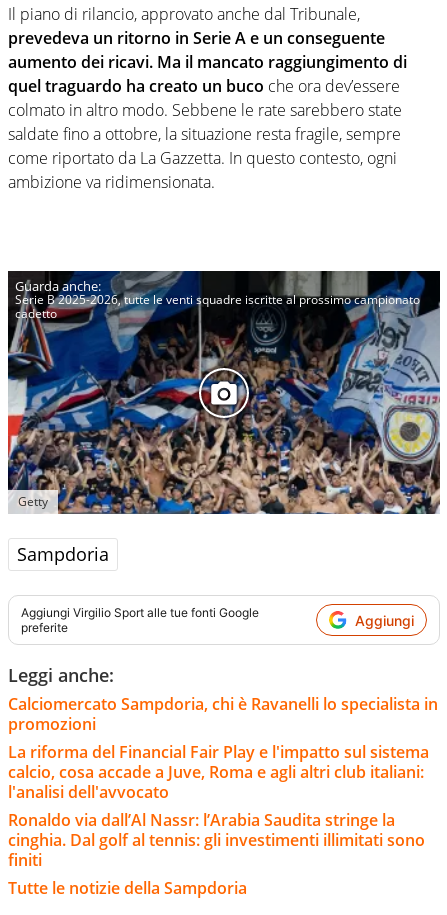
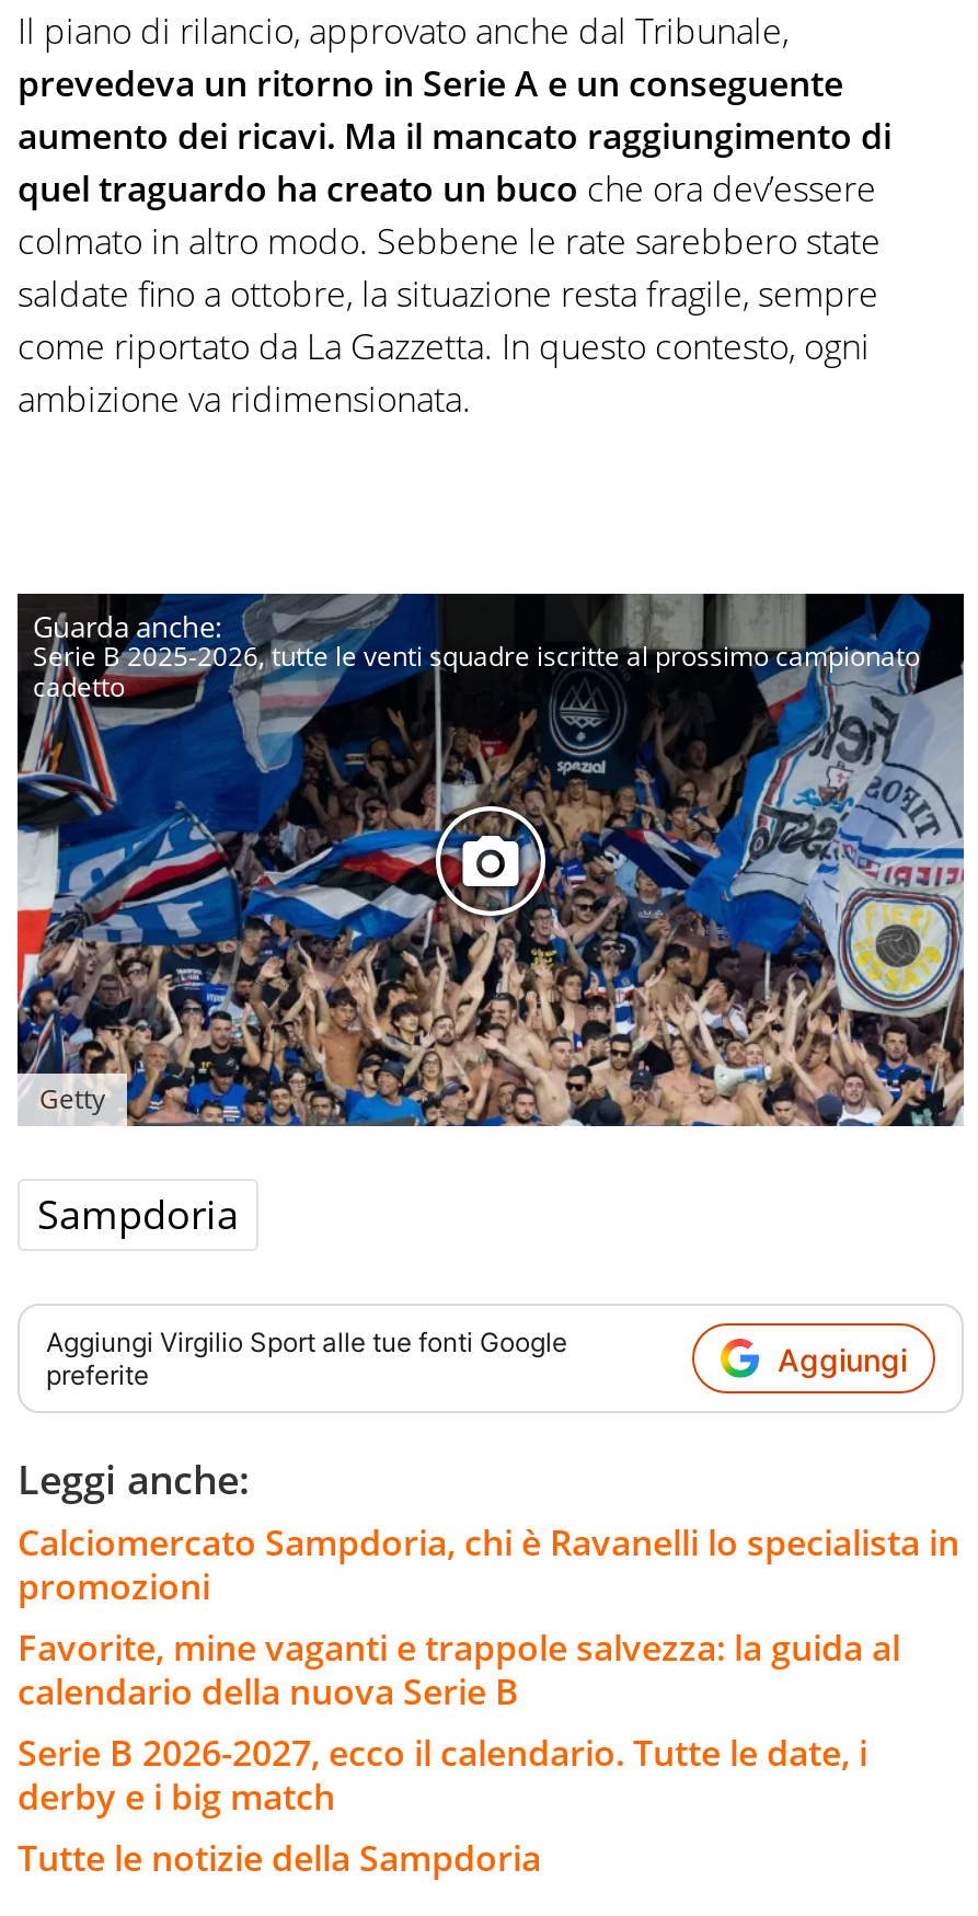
[8,741,429,871] La riforma del Financial Fair Play e l'impatto sul sistema | calcio, cosa accade a Juve, Roma e agli altri club italiani: | l'analisi dell'avvocato | Ronaldo via dall’Al Nassr: l’Arabia Saudita stringe la | cinghia. Dal golf al tennis: gli investimenti illimitati sono | finiti -> [18,1624,900,1821] Favorite, mine vaganti e trappole salvezza: la guida al | calendario della nuova Serie B | Serie B 2026-2027, ecco il calendario. Tutte le date, i | derby e i big match

